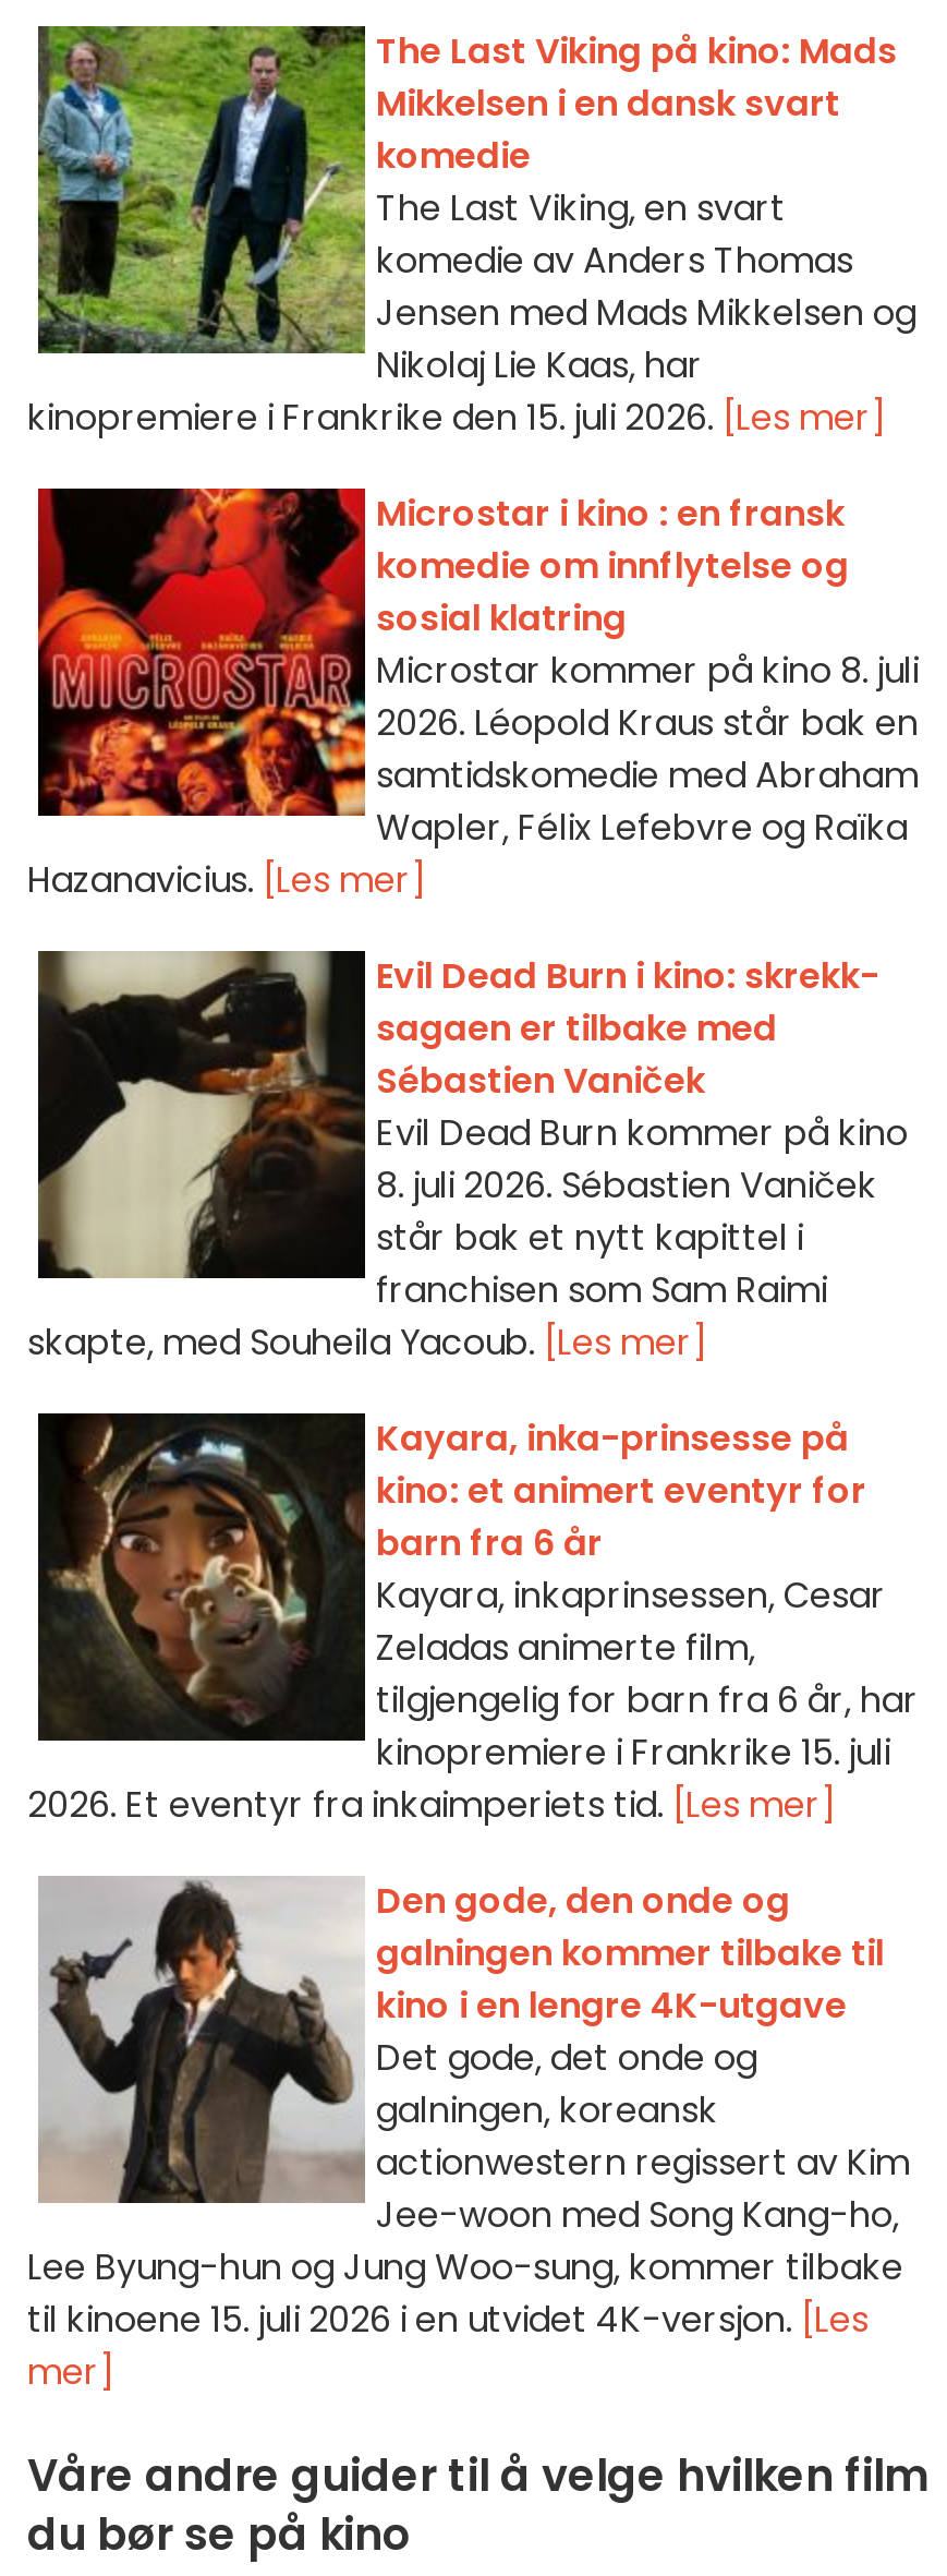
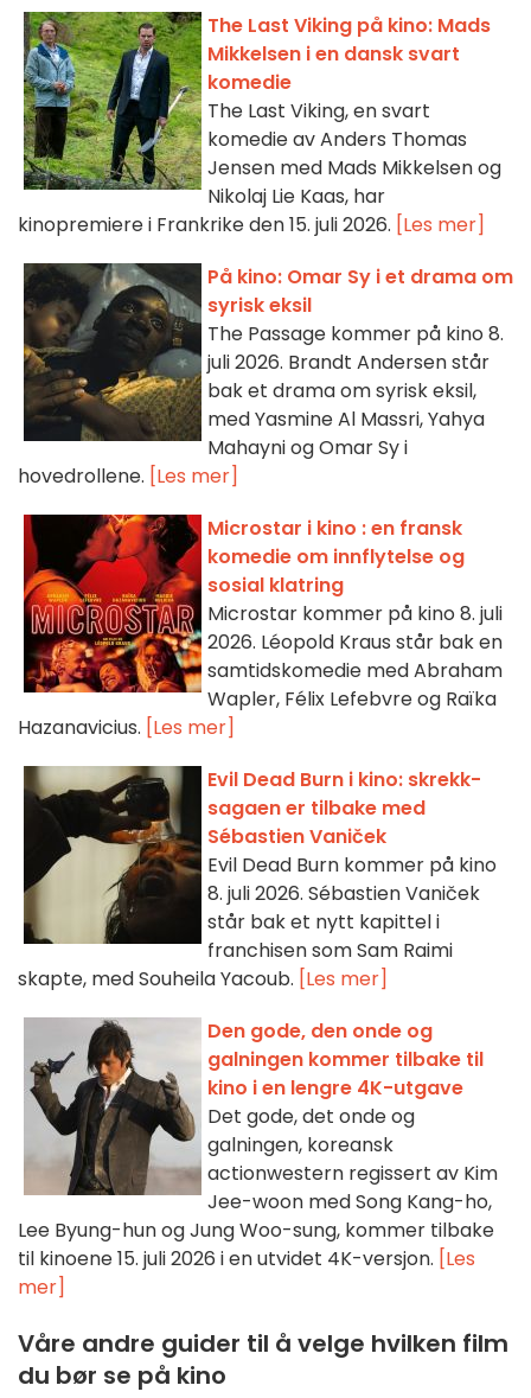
none -> [18,262,513,490] [image] | På kino: Omar Sy i et drama om | syrisk eksil | The Passage kommer på kino 8. | juli 2026. Brandt Andersen står | bak et drama om syrisk eksil, | med Yasmine Al Massri, Yahya | Mahayni og Omar Sy i | hovedrollene. [Les mer]
moved [27,484,919,1369] -> [18,512,503,993]: [image] | Microstar i kino : en fransk | komedie om innflytelse og | ... | franchisen som Sam Raimi | skapte, med Souheila Yacoub. [Les mer]
[27,1411,919,1831] [image] | Kayara, inka-prinsesse på | kino: et animert eventyr for | barn fra 6 år | Kayara, inkaprinsessen, Cesar | Zeladas animerte film, | tilgjengelig for barn fra 6 år, har | kinopremiere i Frankrike 15. juli | 2026. Et eventyr fra inkaimperiets tid. [Les mer] -> none

